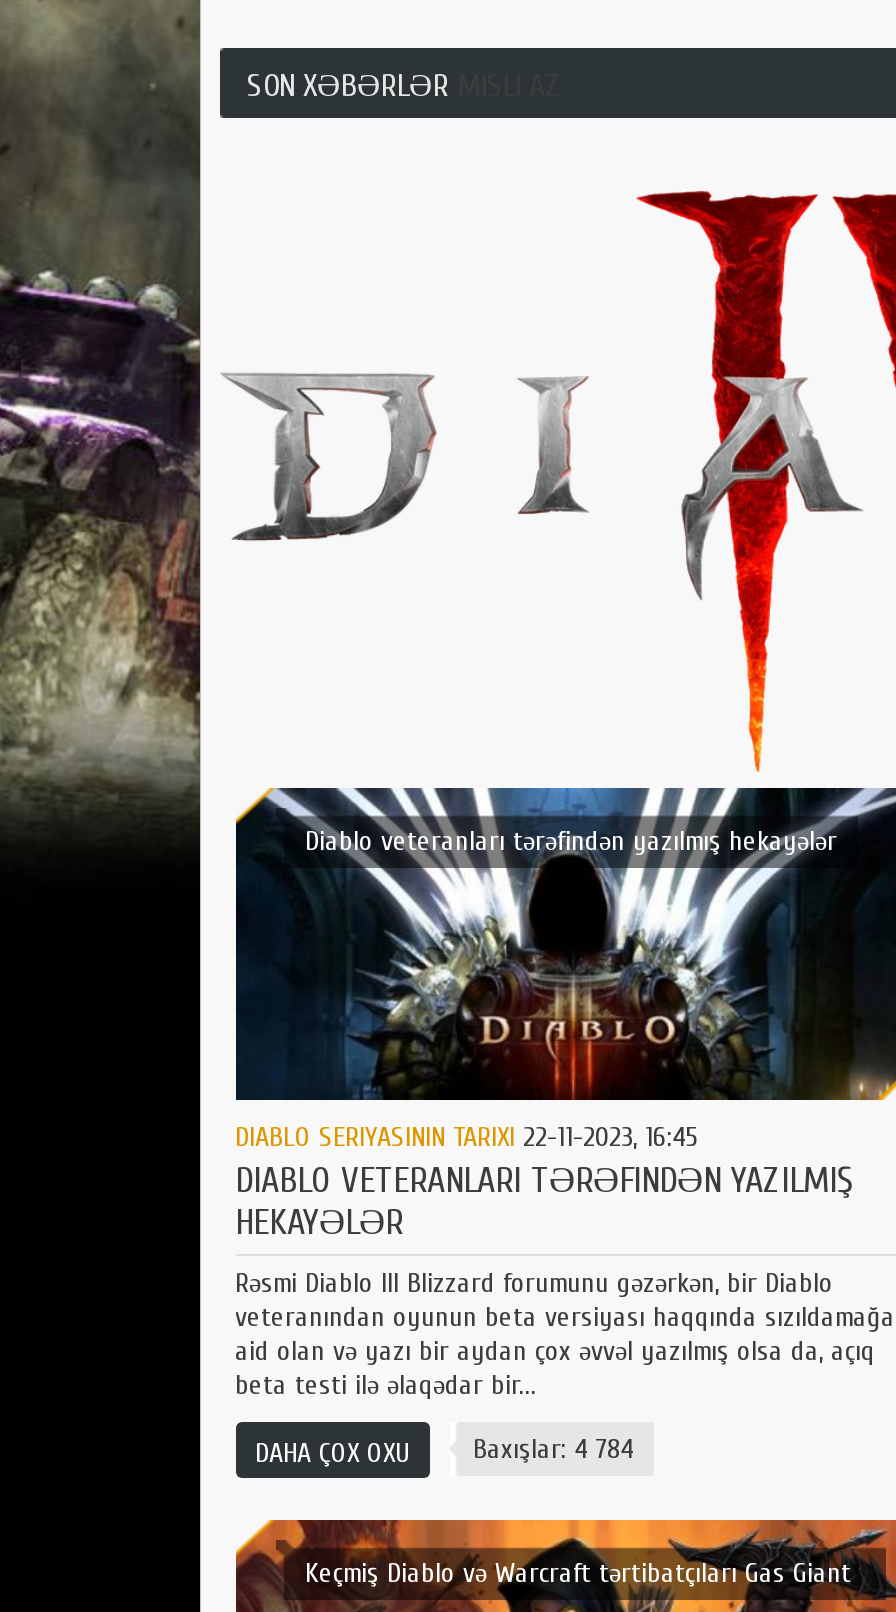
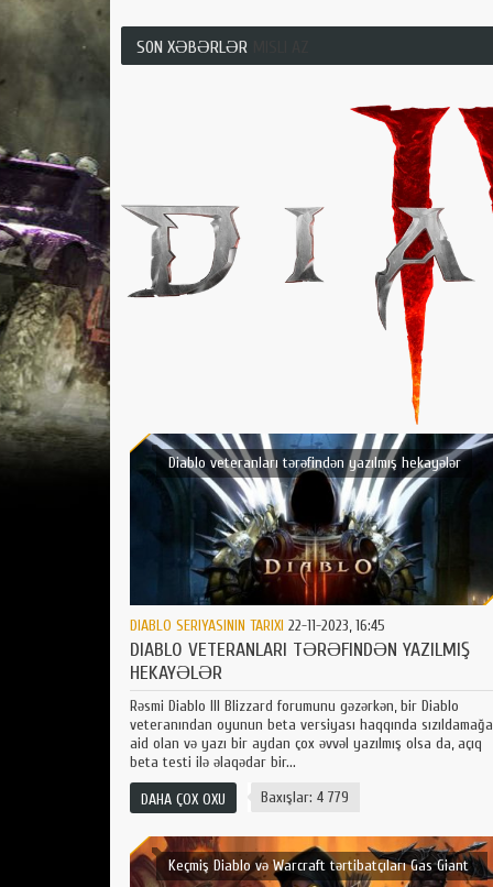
[255,1433,633,1471] DAHA ÇOX OXU Baxışlar: 4 784 -> [140,788,348,809] DAHA ÇOX OXU Baxışlar: 4 779

